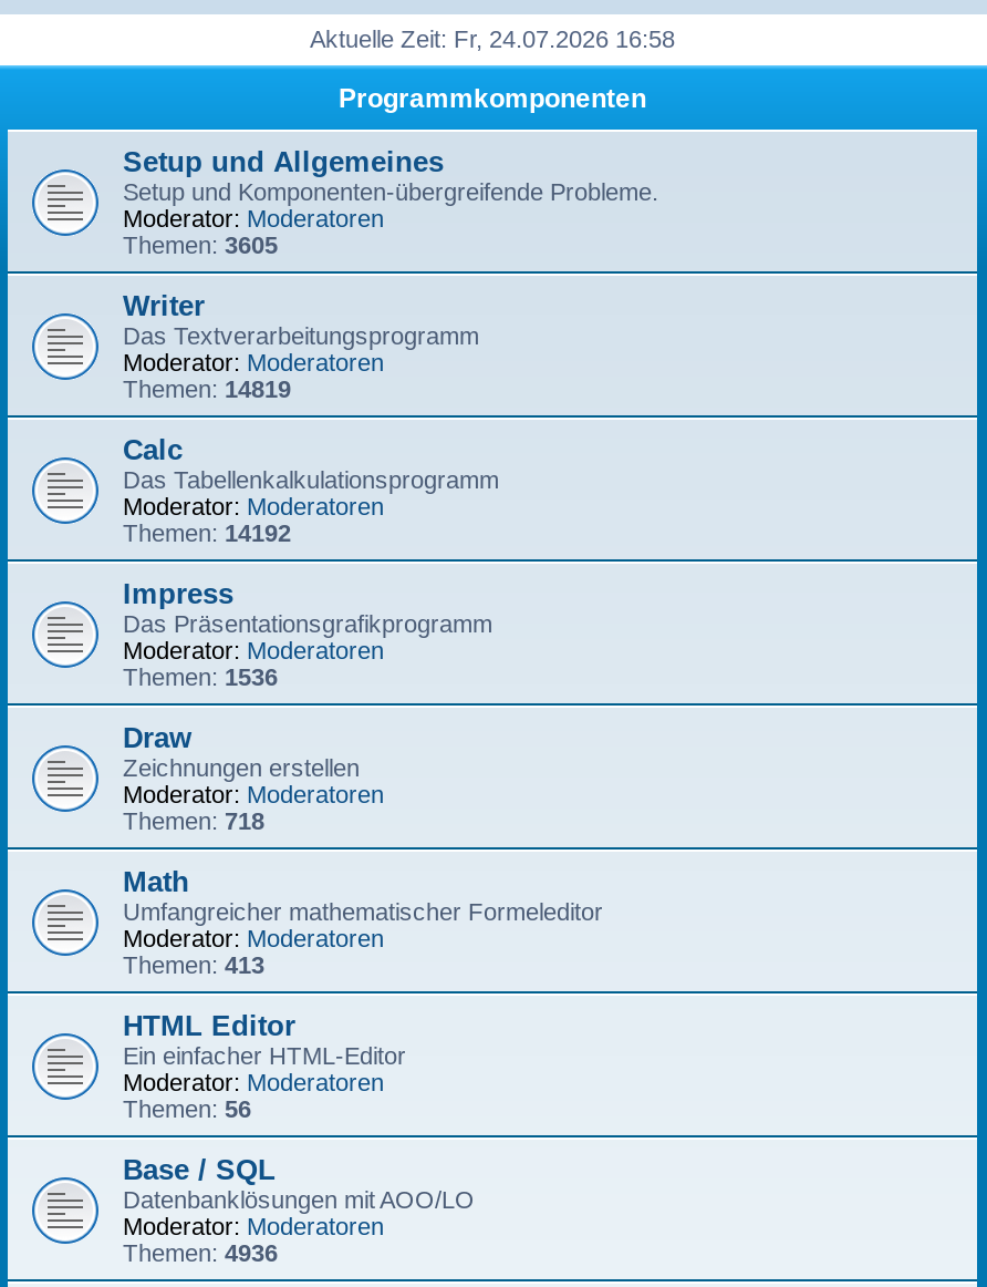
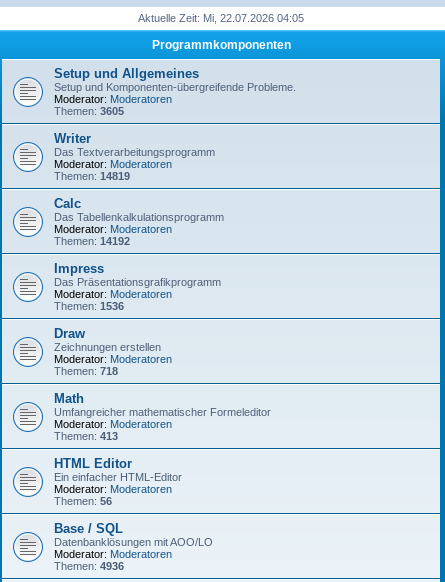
[310,25,675,52] Aktuelle Zeit: Fr, 24.07.2026 16:58 -> [138,12,304,24] Aktuelle Zeit: Mi, 22.07.2026 04:05

